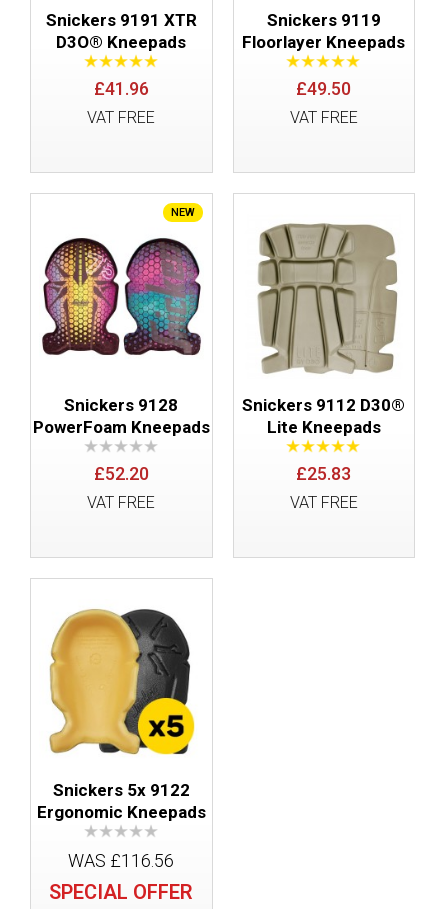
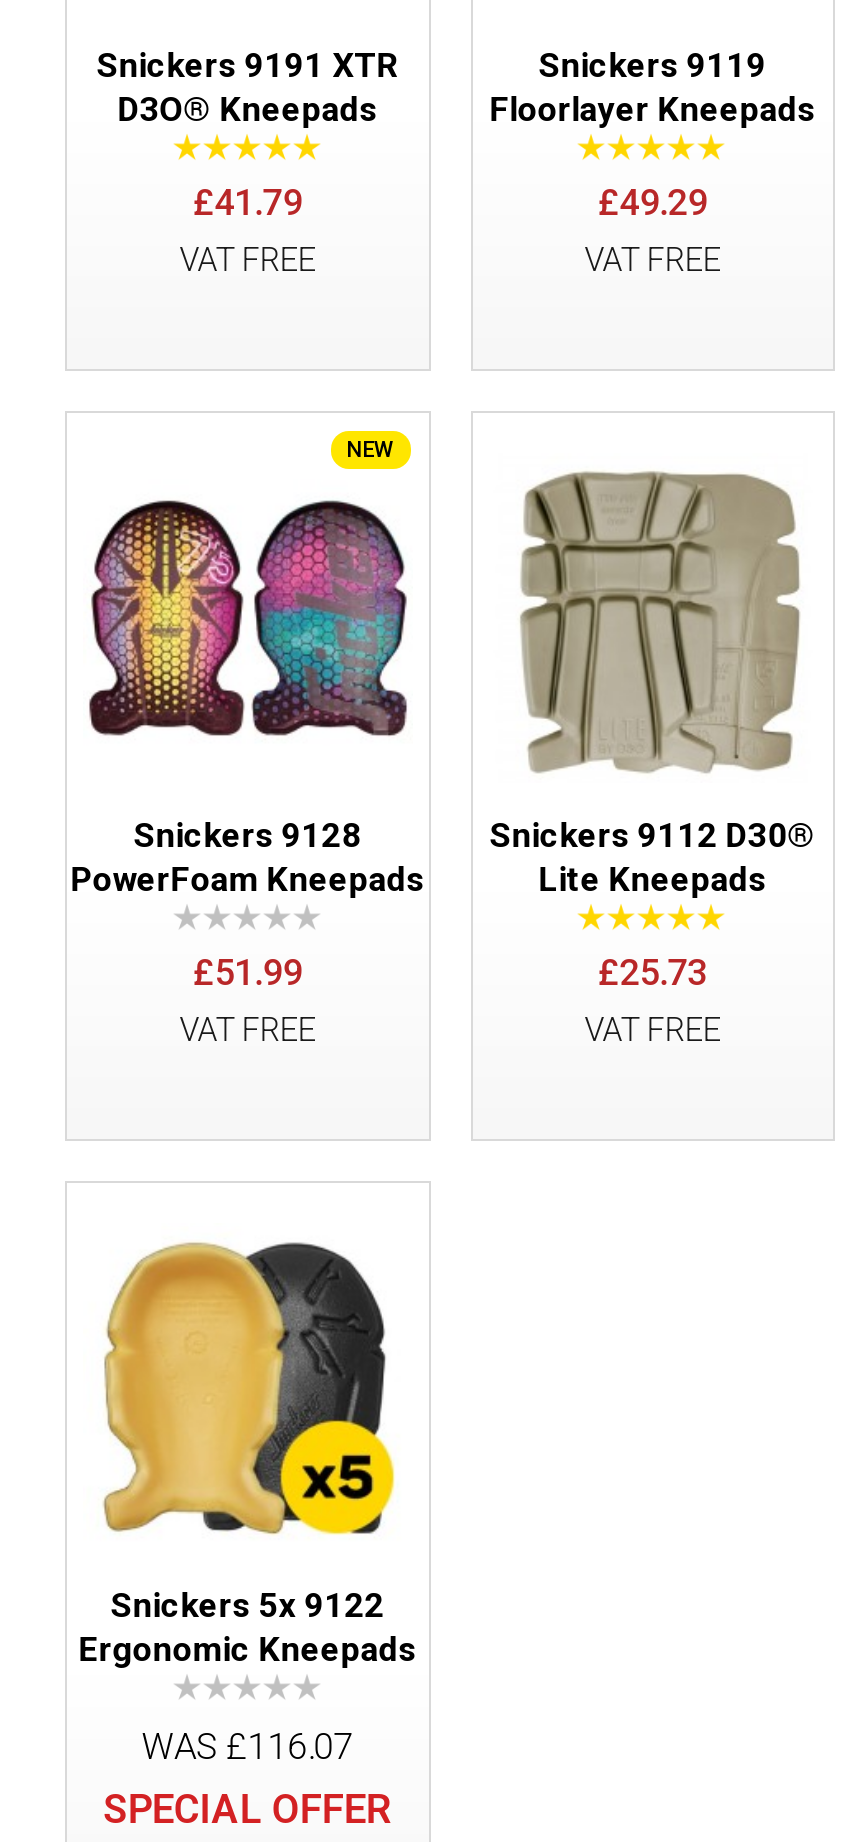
[94,77,149,98] £41.96 -> [193,180,303,222] £41.79
[296,77,351,98] £49.50 -> [597,180,707,222] £49.29
[94,462,149,483] £52.20 -> [193,950,303,992] £51.99
[296,462,351,483] £25.83 -> [597,950,707,992] £25.73
[68,849,174,870] WAS £116.56 -> [141,1724,353,1766] WAS £116.07

